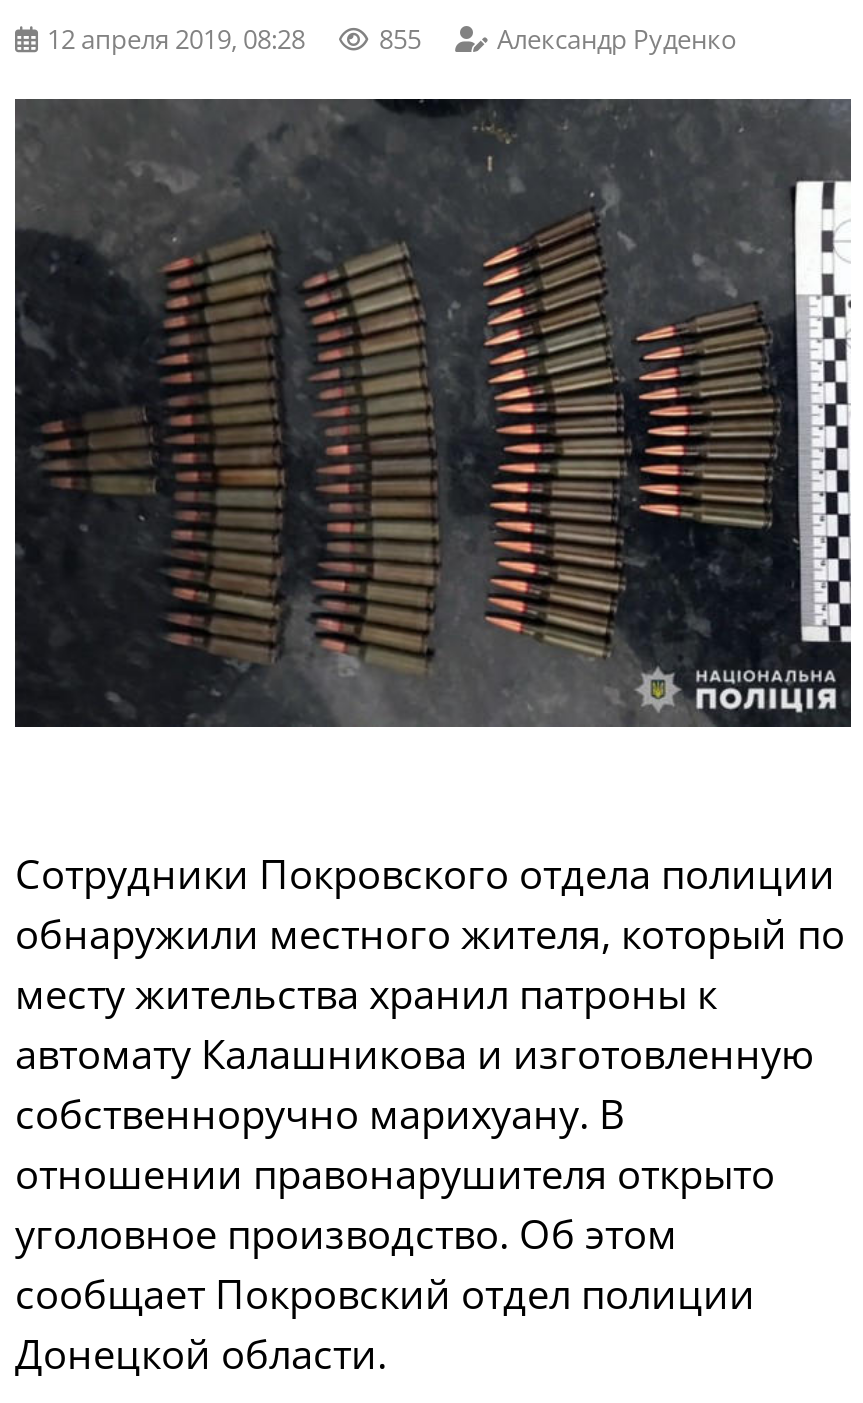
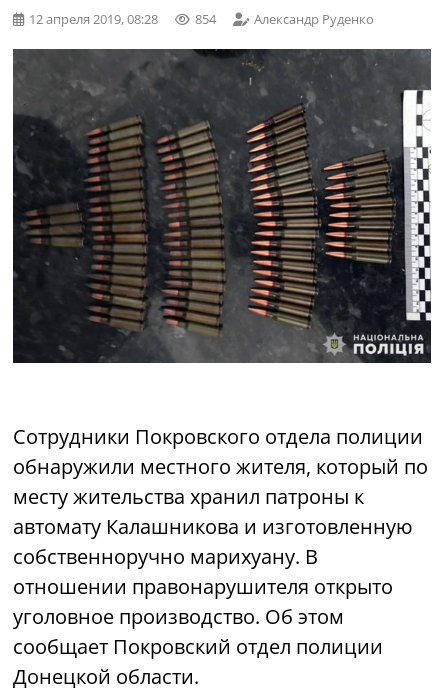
[379,21,421,57] 855 -> [195,10,216,28] 854

